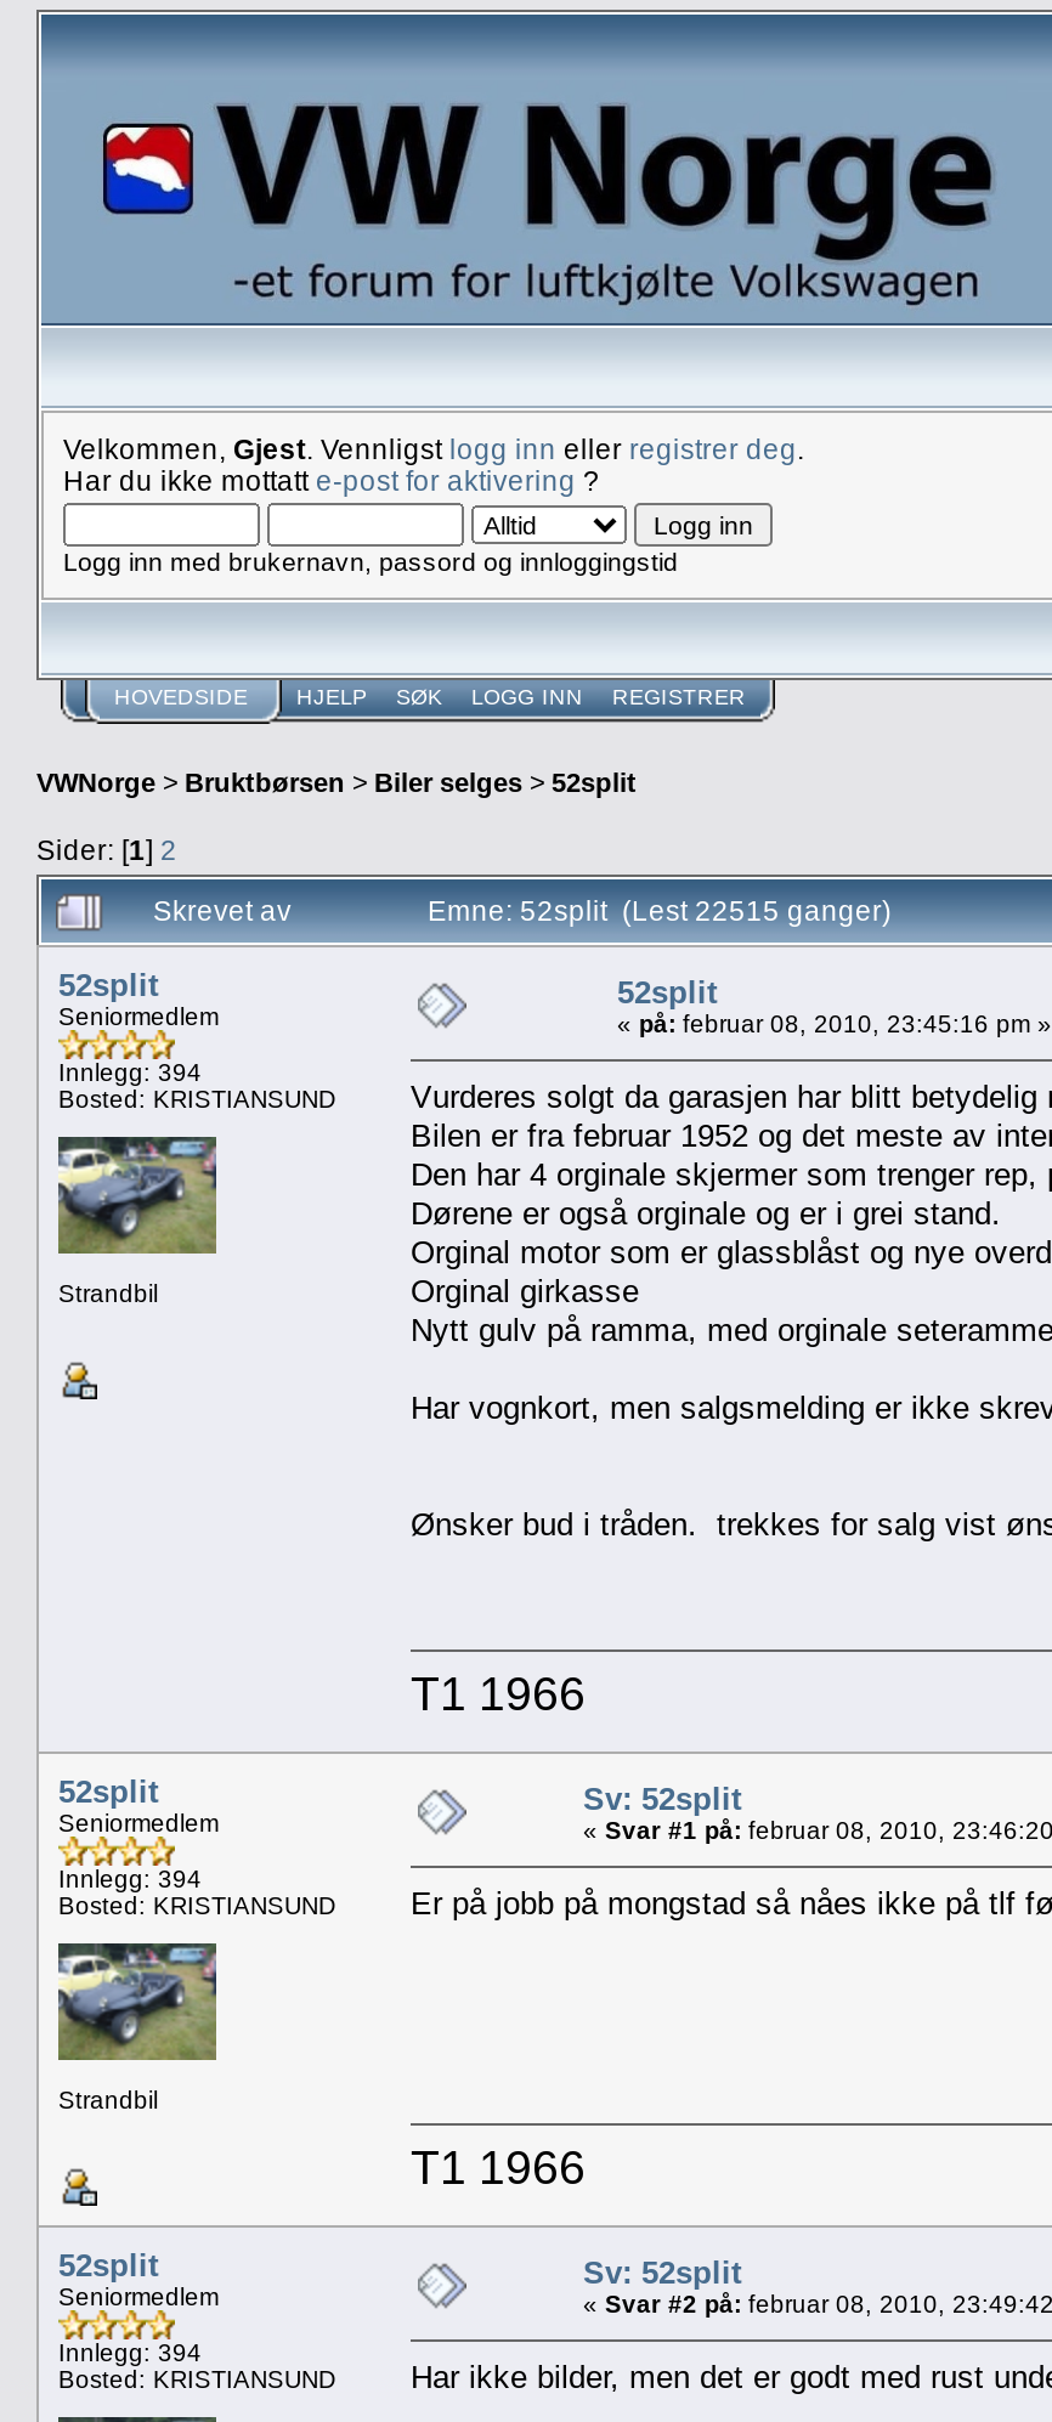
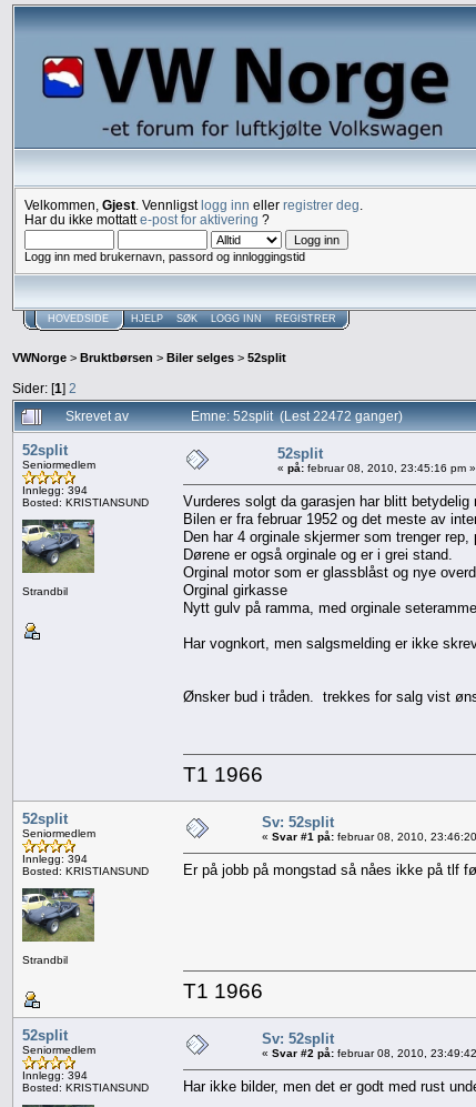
[428,893,892,925] Emne: 52split (Lest 22515 ganger) -> [191,408,403,423] Emne: 52split (Lest 22472 ganger)

